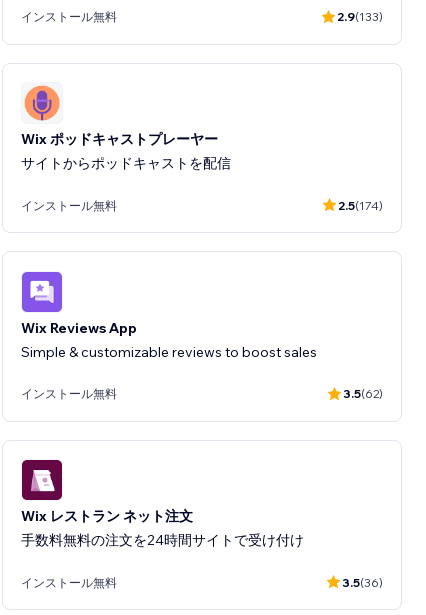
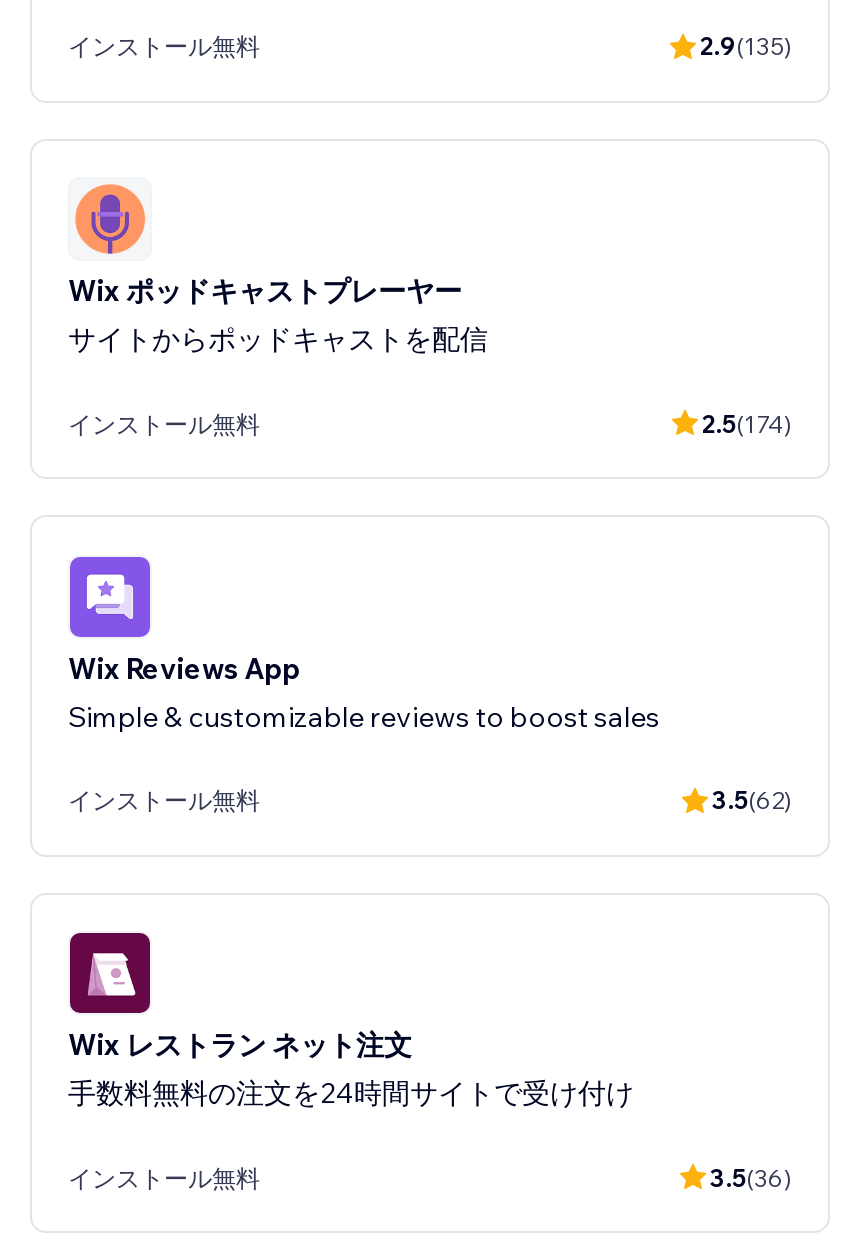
[337,9,383,24] 2.9(133) -> [700,31,792,61] 2.9(135)

